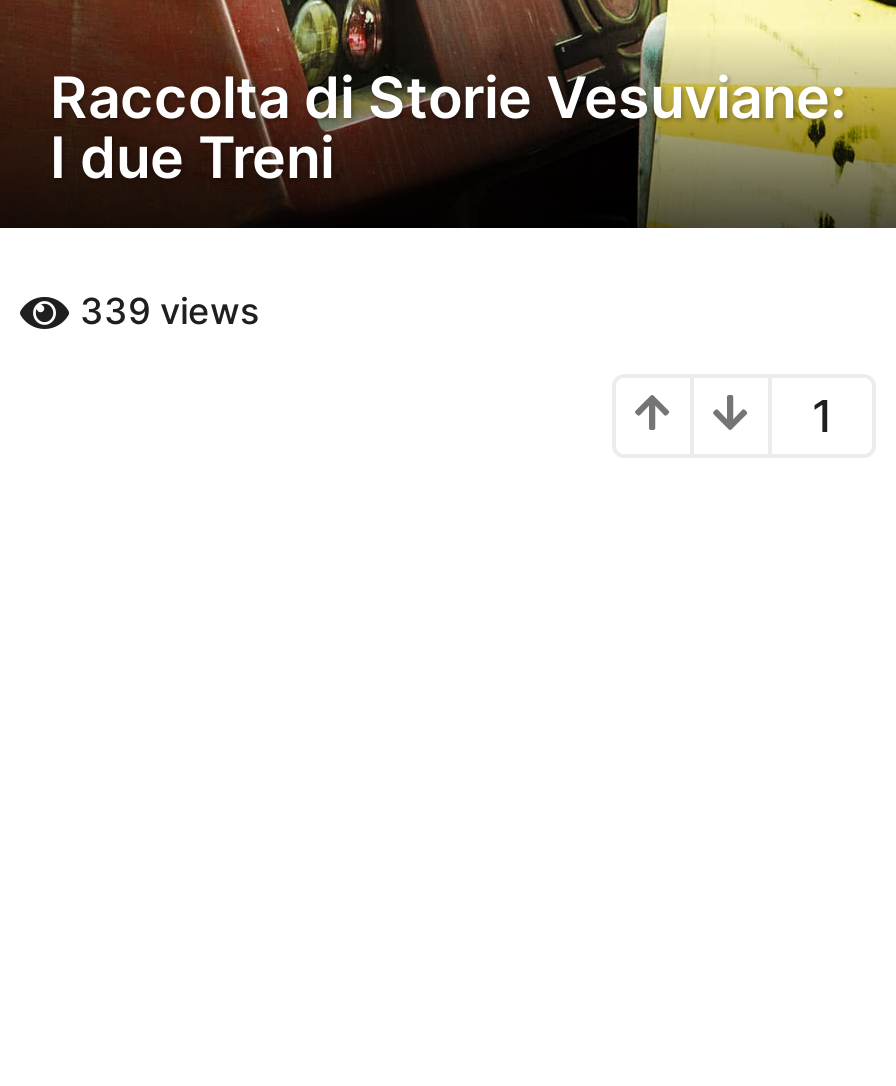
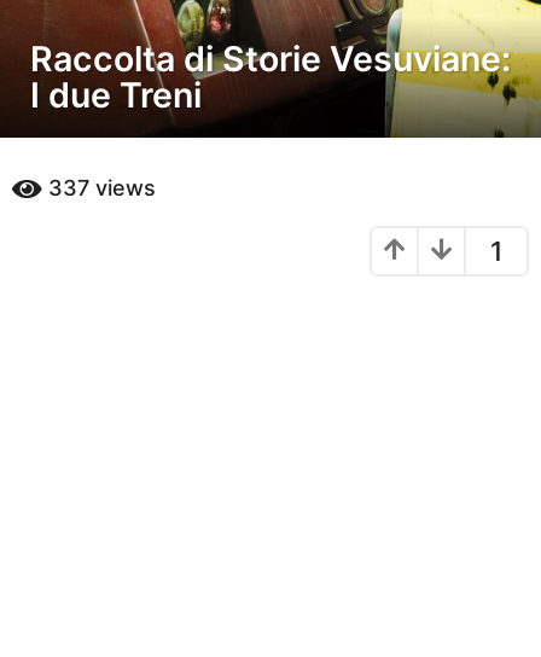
[80,290,260,332] 339 views -> [48,175,156,201] 337 views

